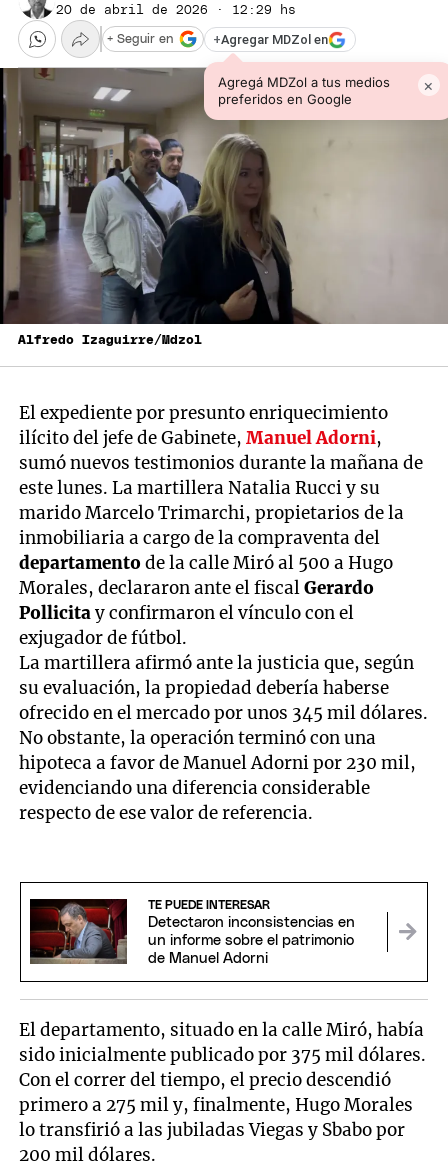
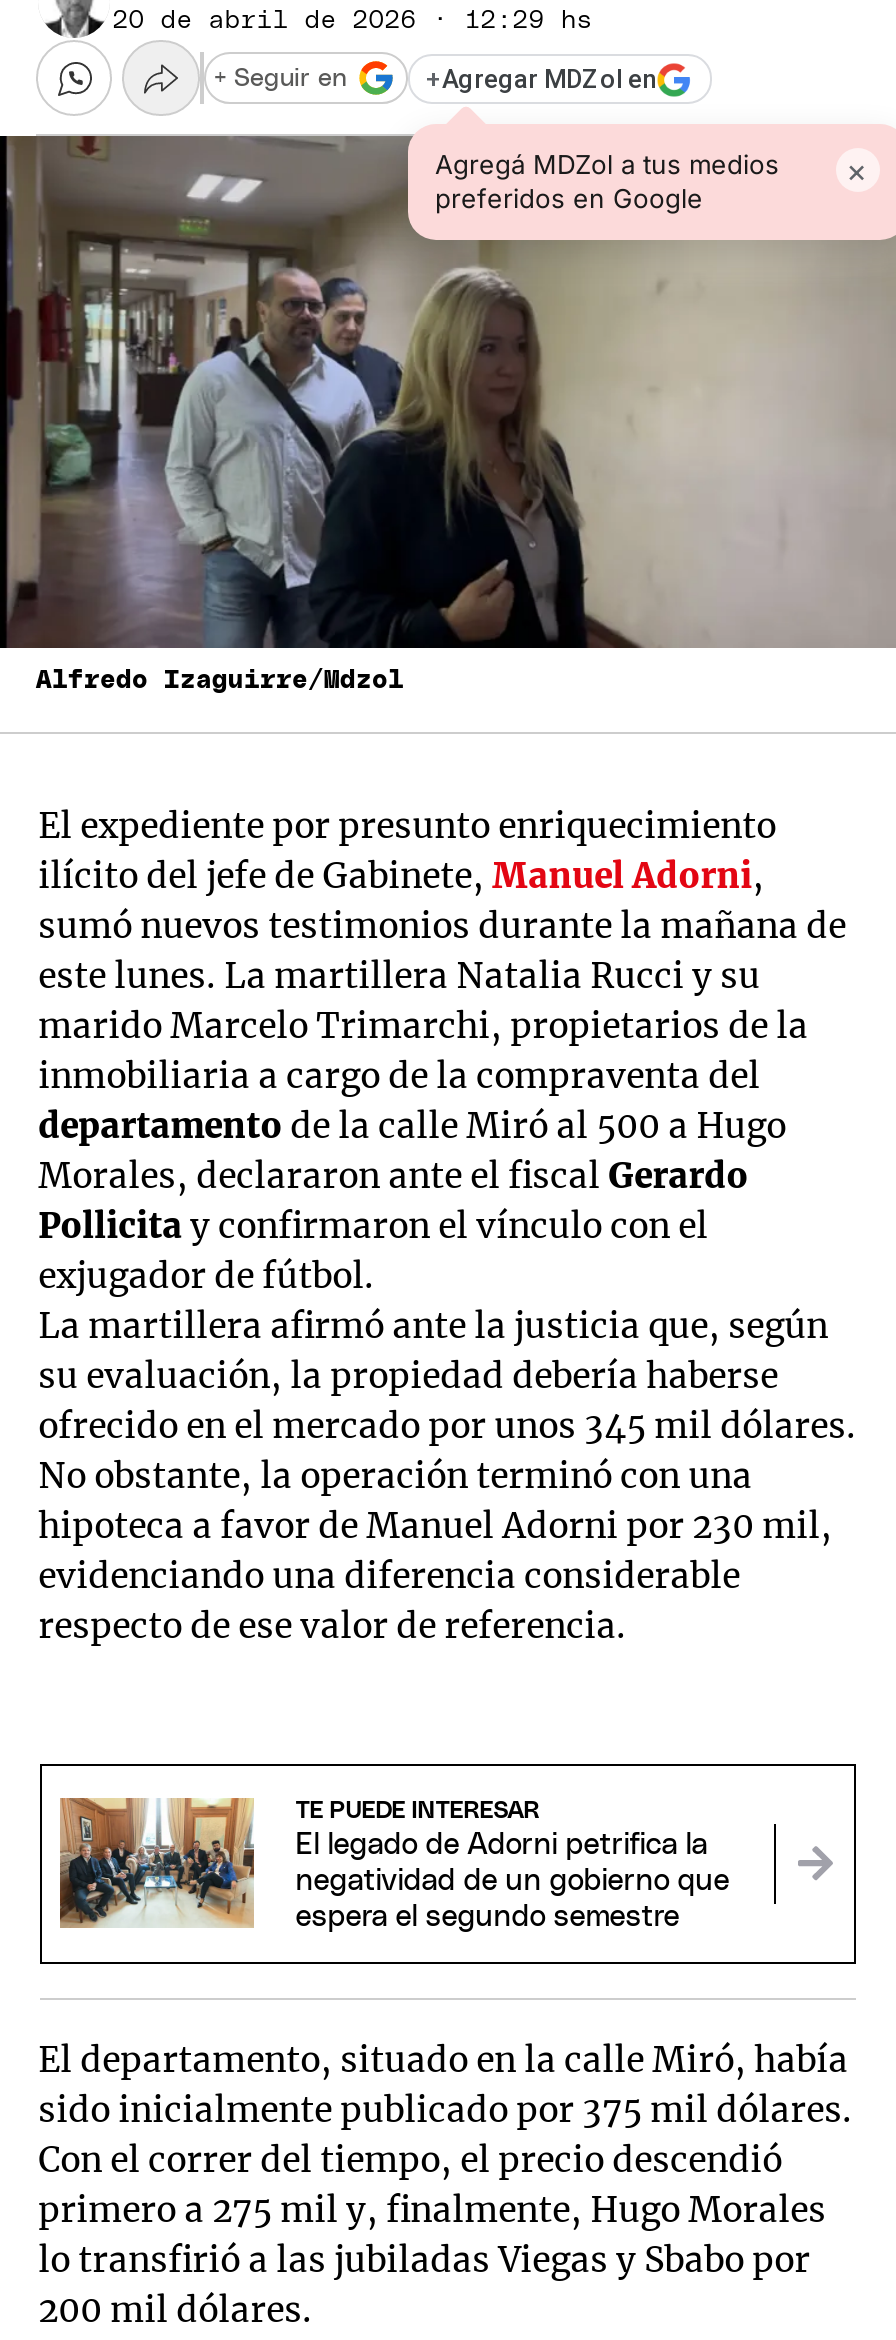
[29,898,355,966] [image] | Detectaron inconsistencias en | un informe sobre el patrimonio | de Manuel Adorni -> [58,1796,730,1932] [image] | El legado de Adorni petrifica la | negatividad de un gobierno que | espera el segundo semestre

